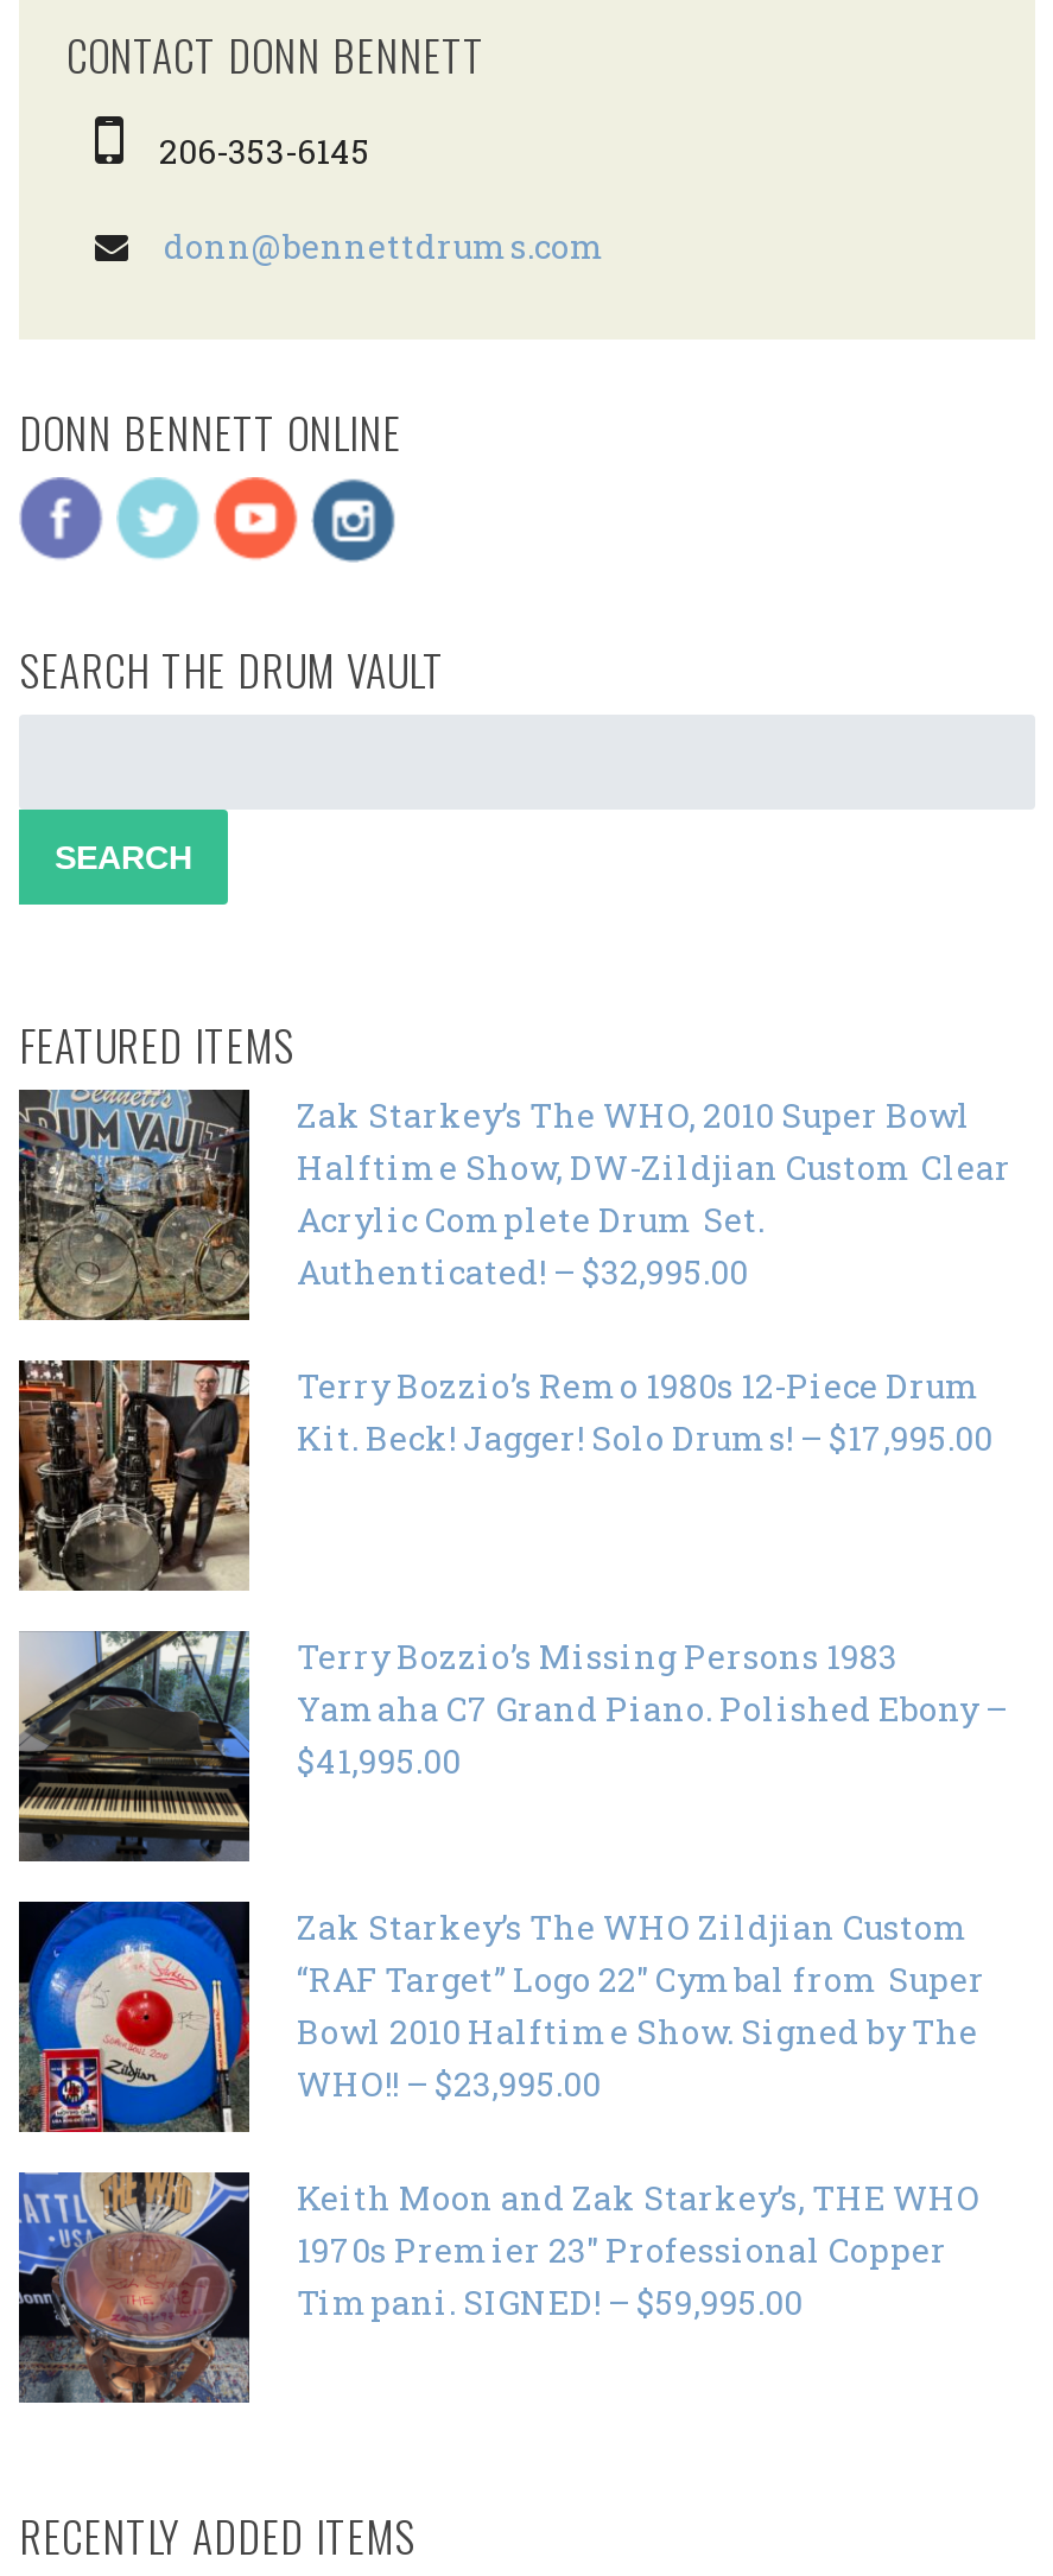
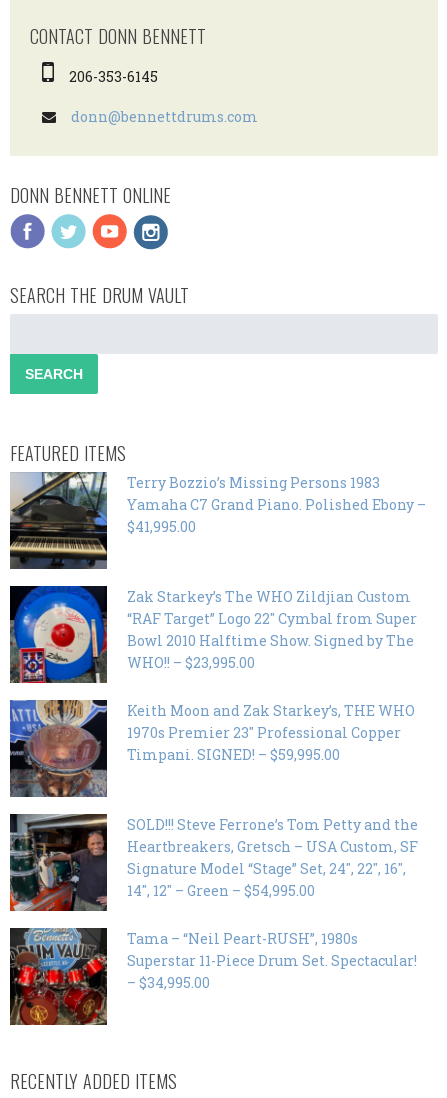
[17,1087,1011,1460] [image] | Zak Starkey’s The WHO, 2010 Super Bowl | Halftime Show, DW-Zildjian Custom Clear | Acrylic Complete Drum Set. | Authenticated! – $32,995.00 | Terry Bozzio’s Remo 1980s 12-Piece Drum | Kit. Beck! Jagger! Solo Drums! – $17,995.00 -> none
[17,1358,252,1593] [image] -> none
moved [14,1626,1007,2324] -> [8,470,426,764]: [image] | Terry Bozzio’s Missing Persons 1983 | Yamaha C7 Grand Piano. Polished Ebony – | ... | 1970s Premier 23″ Professional Copper | Timpani. SIGNED! – $59,995.00
none -> [9,813,418,992] [image] | SOLD!!! Steve Ferrone’s Tom Petty and the | Heartbreakers, Gretsch – USA Custom, SF | Signature Model “Stage” Set, 24″, 22″, 16″, | 14″, 12″ – Green – $54,995.00 | Tama – “Neil Peart-RUSH”, 1980s | Superstar 11-Piece Drum Set. Spectacular! | – $34,995.00
none -> [9,927,108,1026] [image]

